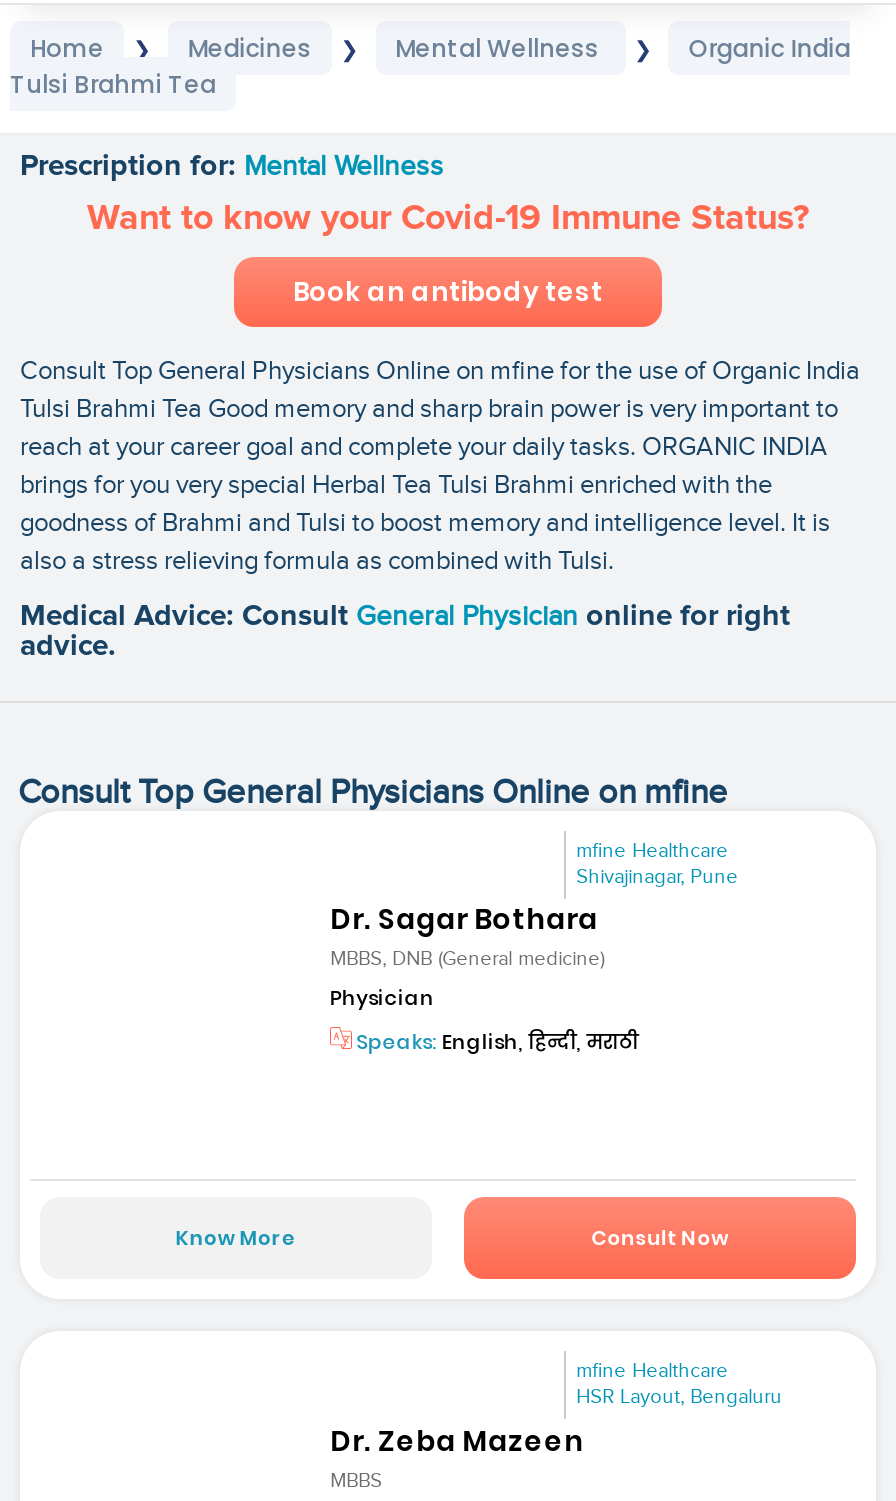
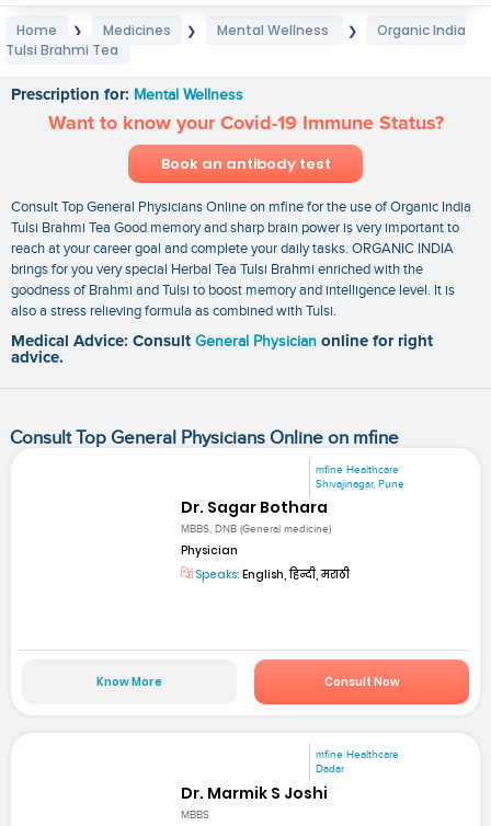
[330,1386,782,1460] HSR Layout, Bengaluru | Dr. Zeba Mazeen -> [181,763,344,804] Dadar | Dr. Marmik S Joshi

